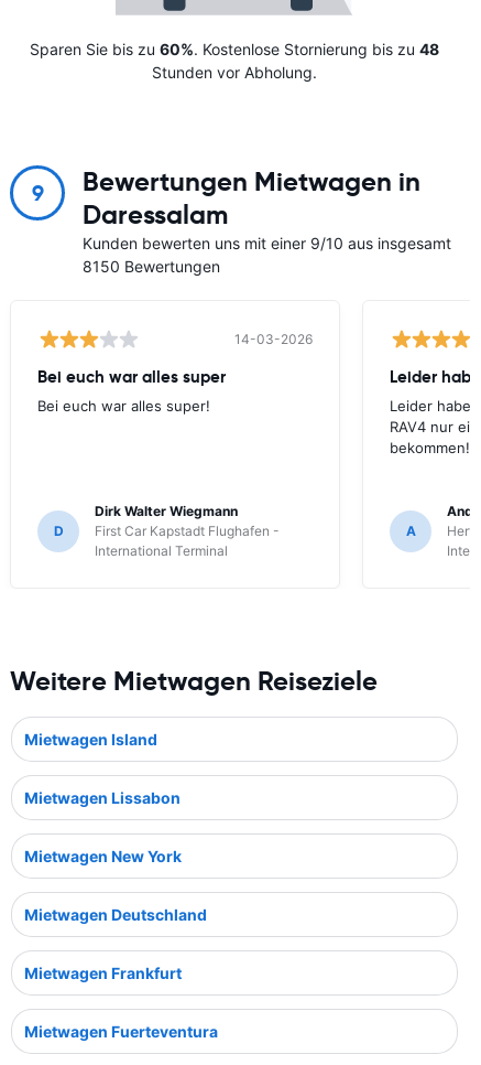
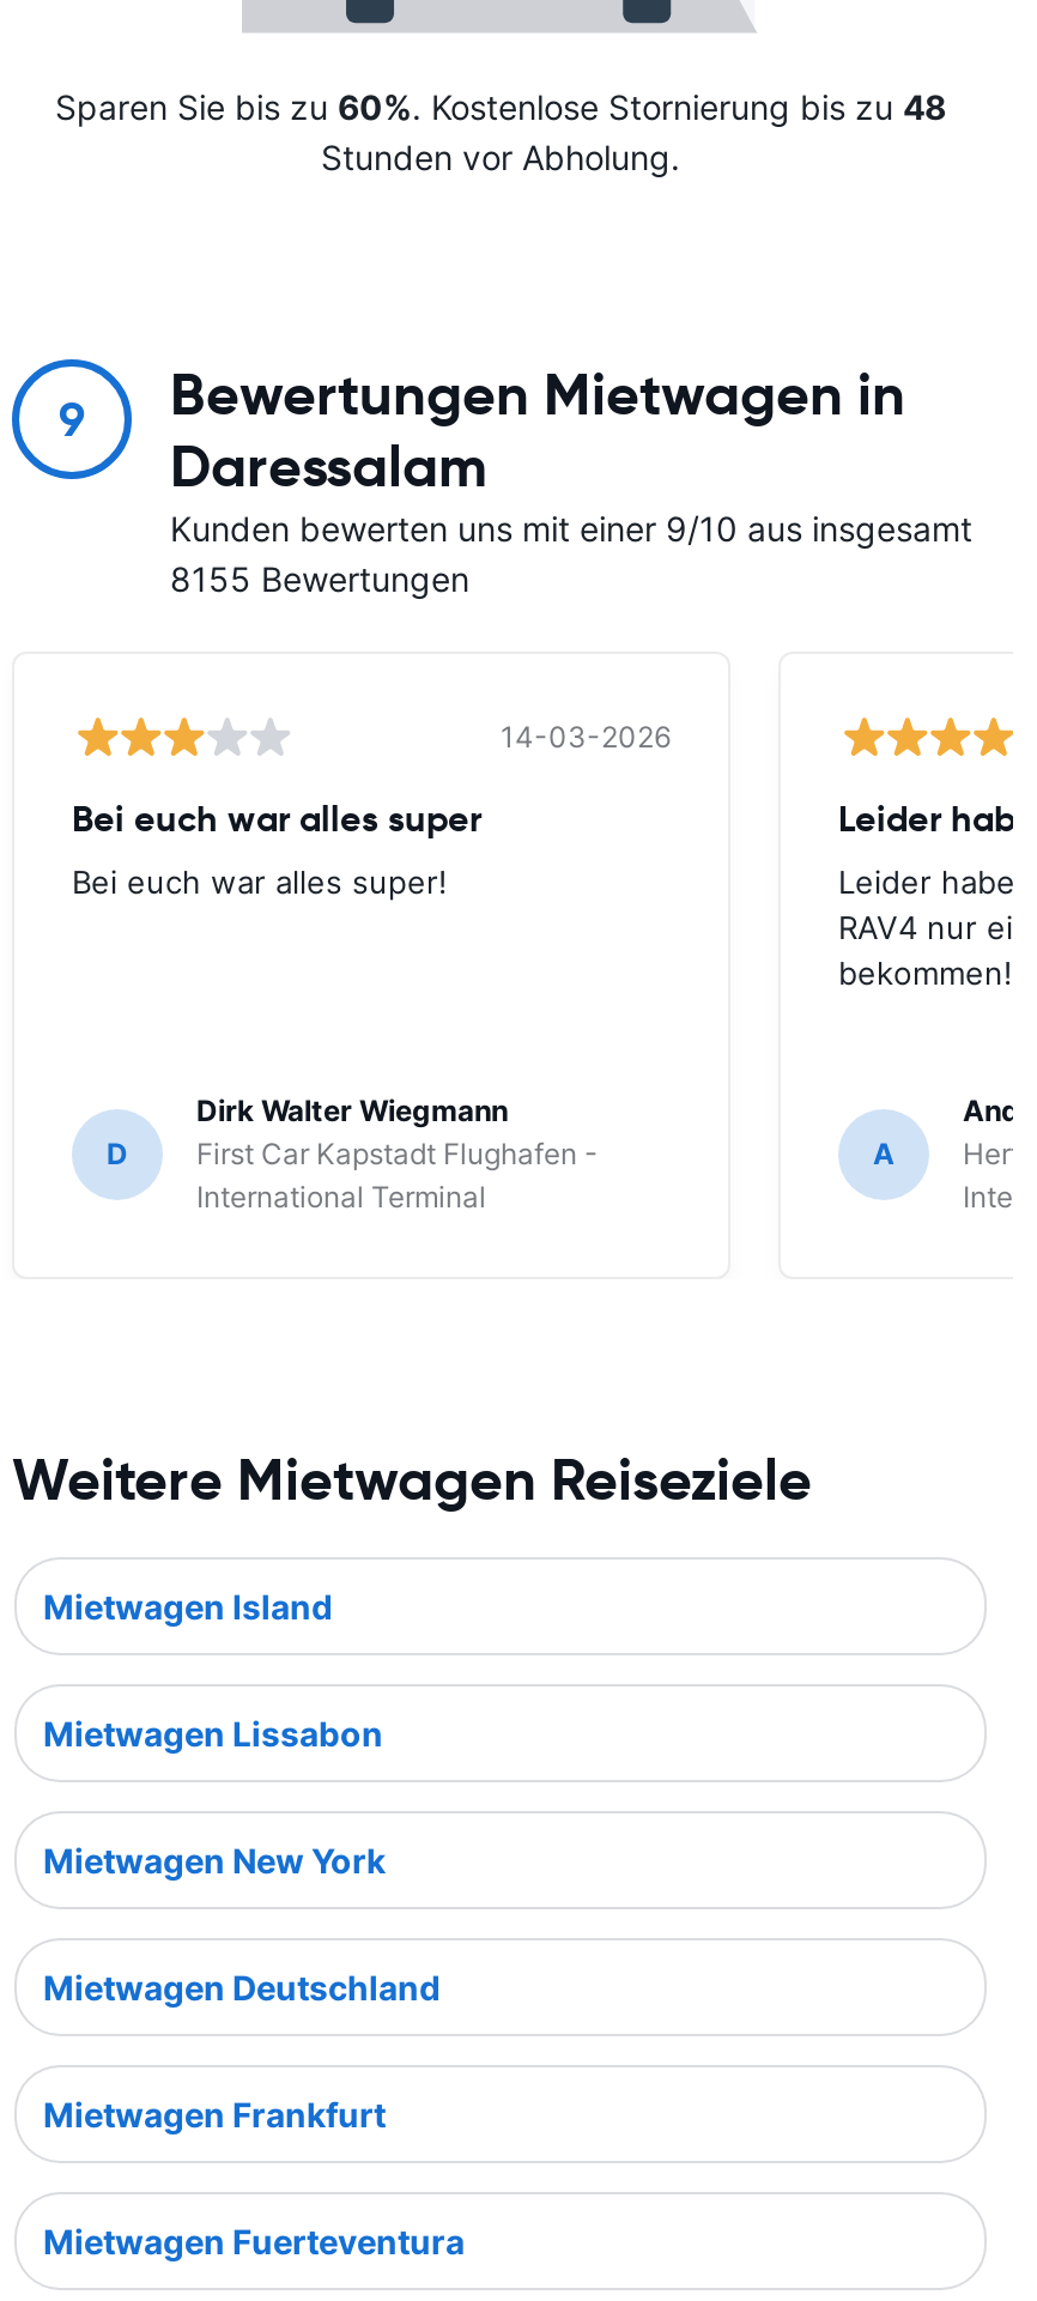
[83,257,220,276] 8150 Bewertungen -> [170,559,469,600] 8155 Bewertungen

